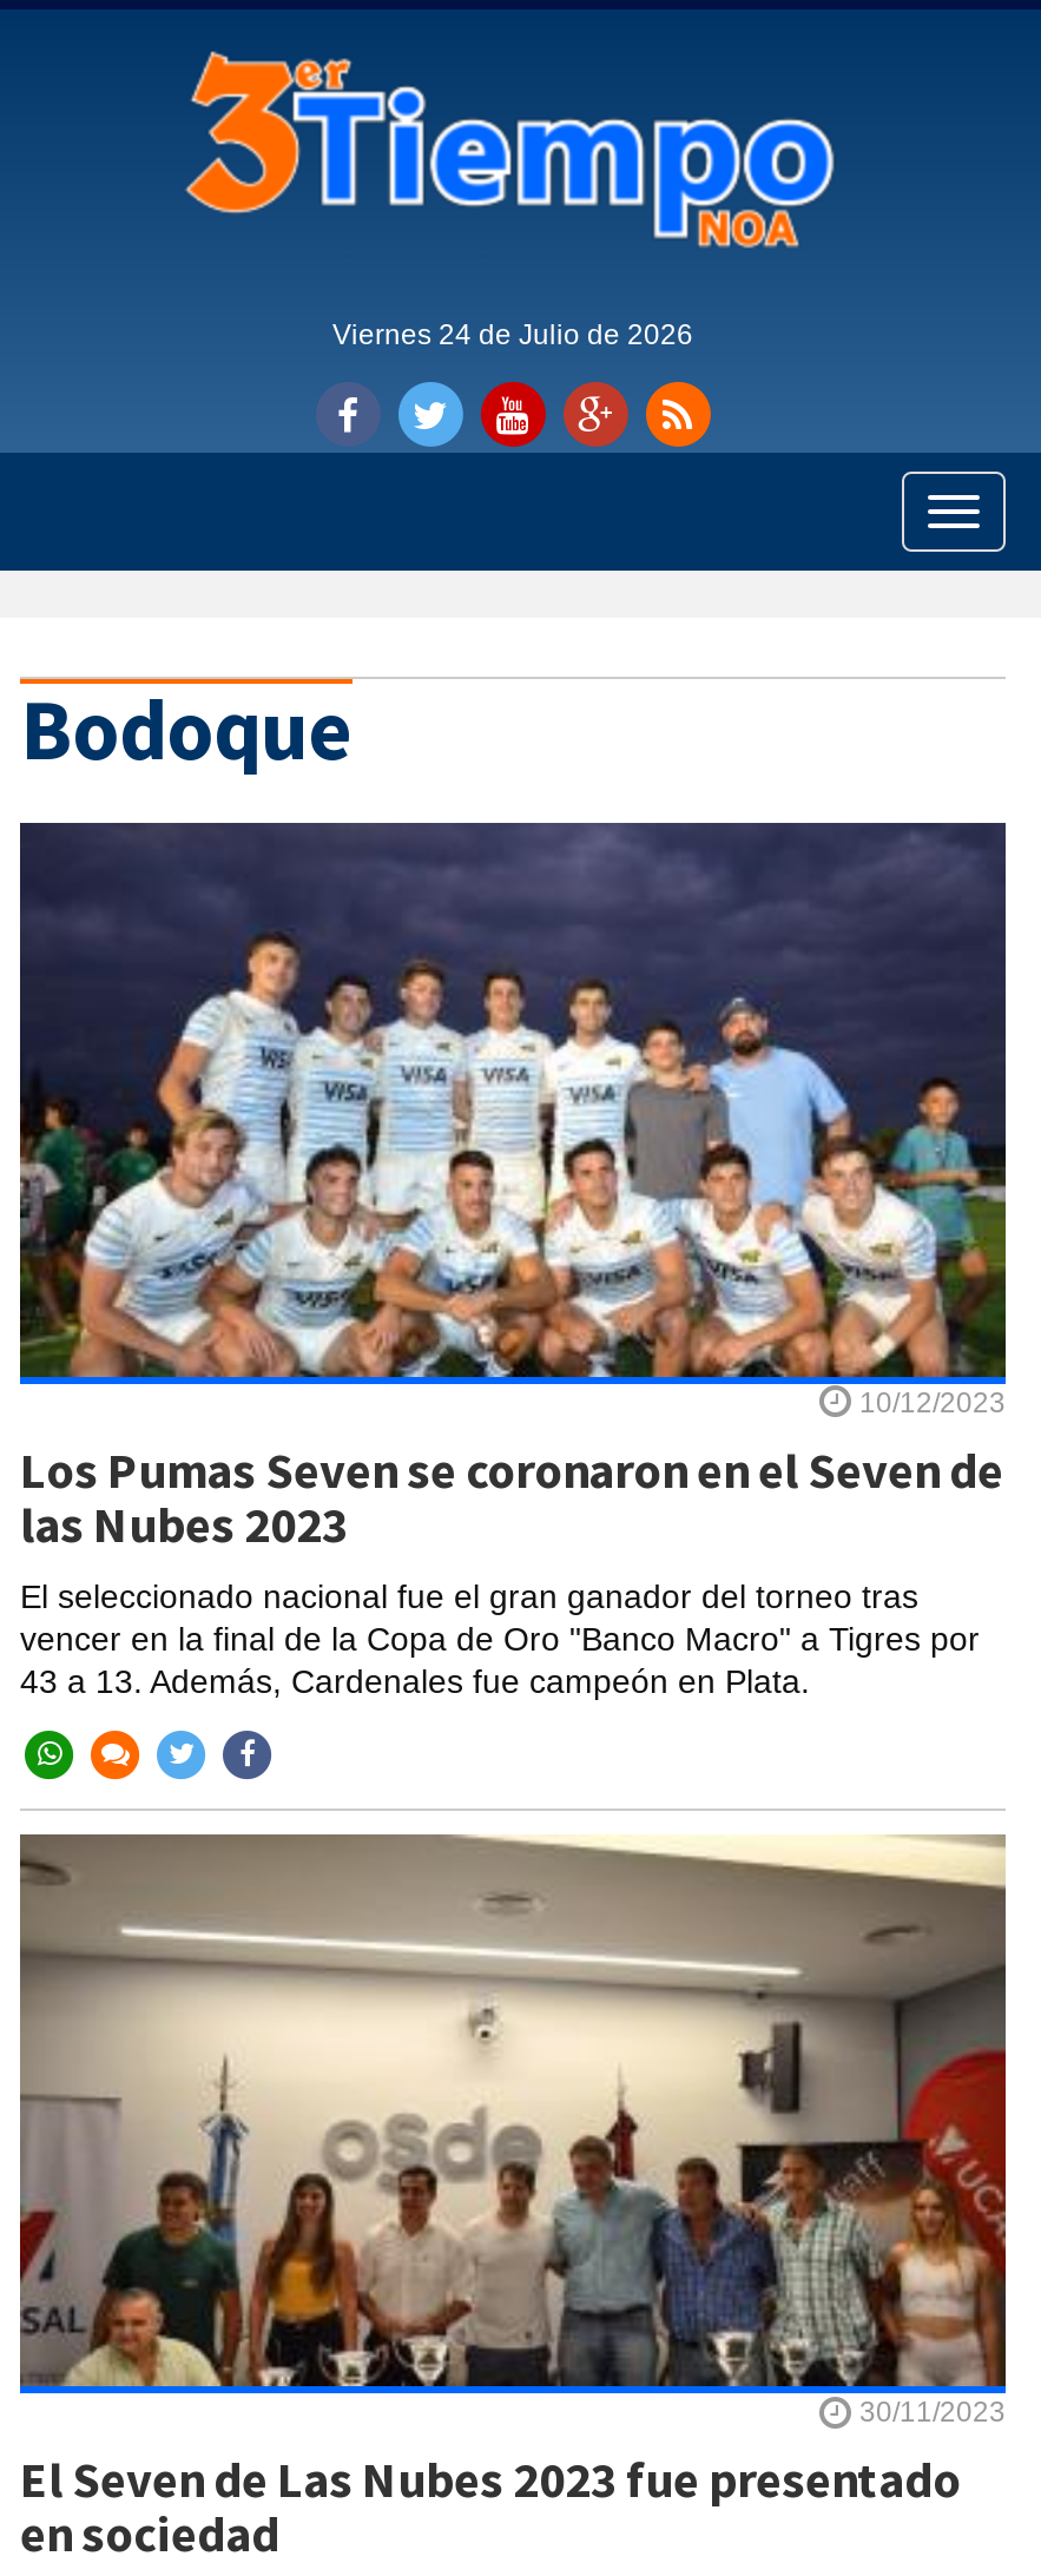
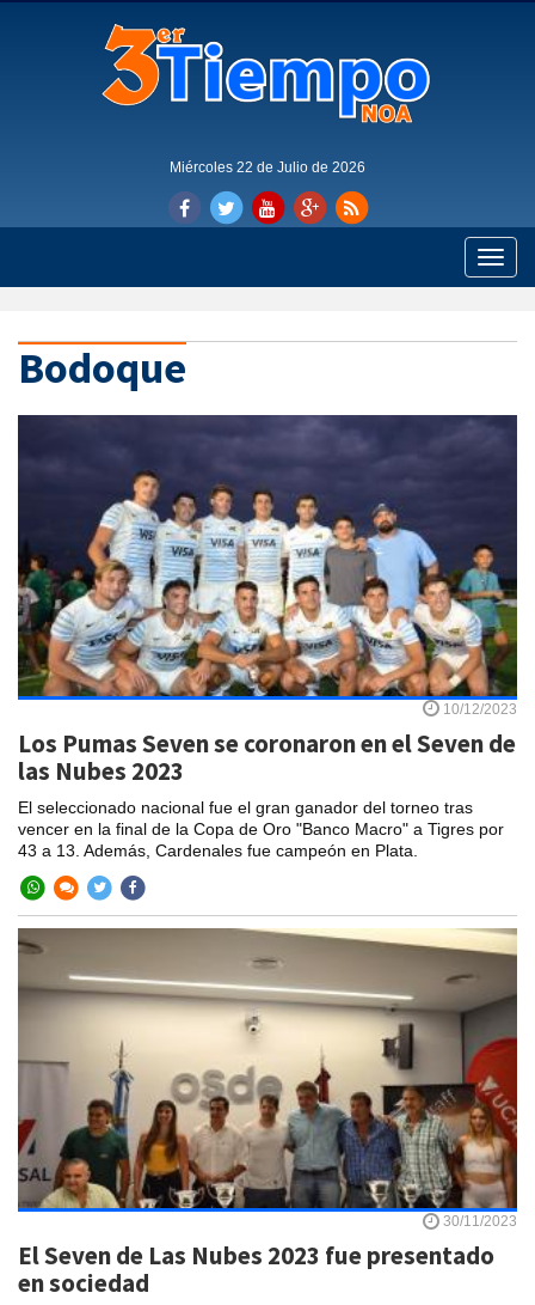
[332,318,693,351] Viernes 24 de Julio de 2026 -> [170,159,365,176] Miércoles 22 de Julio de 2026

